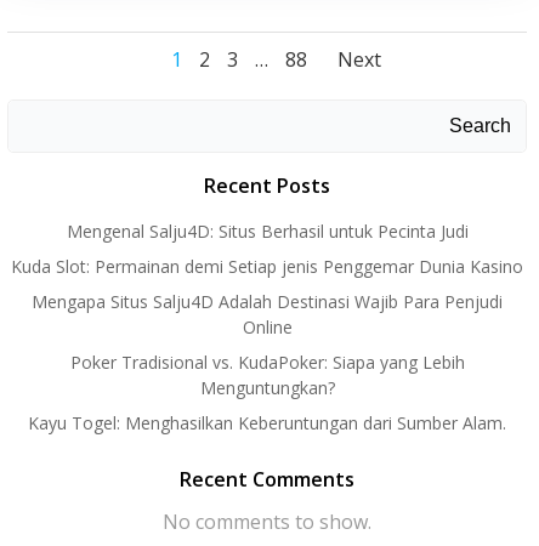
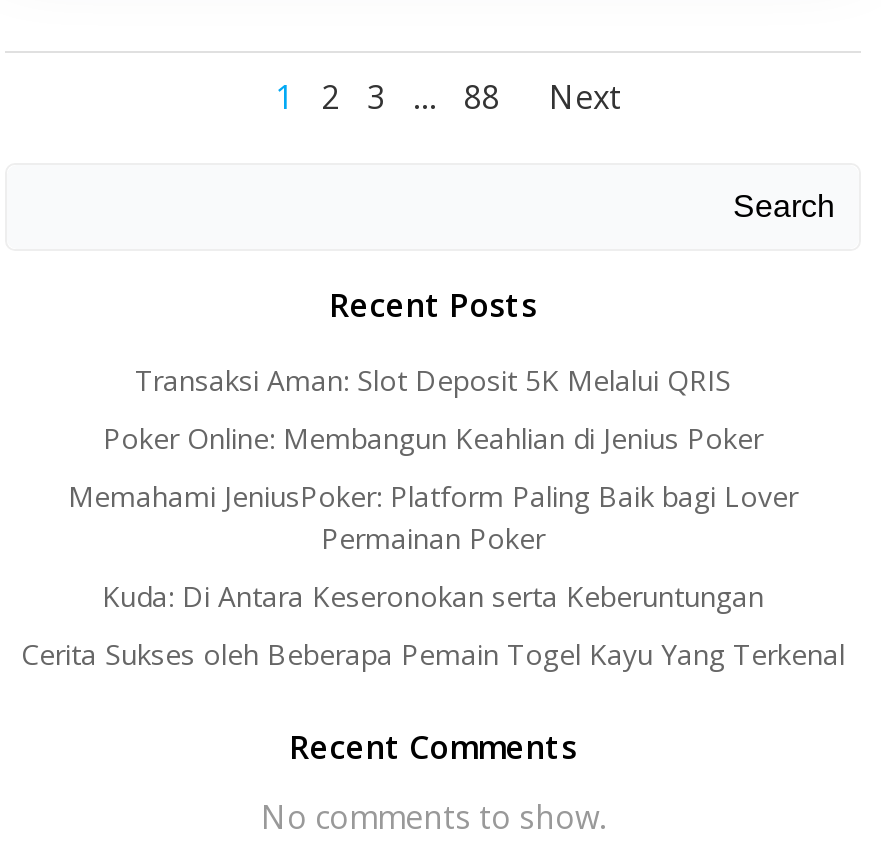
[66,220,468,243] Mengenal Salju4D: Situs Berhasil untuk Pecinta Judi -> [135,361,731,399] Transaksi Aman: Slot Deposit 5K Melalui QRIS
[11,255,523,278] Kuda Slot: Permainan demi Setiap jenis Penggemar Dunia Kasino -> [103,419,763,457] Poker Online: Membangun Keahlian di Jenius Poker
[32,290,503,339] Mengapa Situs Salju4D Adalah Destinasi Wajib Para Penjudi | Online -> [68,477,798,557] Memahami JeniusPoker: Platform Paling Baik bagi Lover | Permainan Poker
[70,351,464,399] Poker Tradisional vs. KudaPoker: Siapa yang Lebih | Menguntungkan? -> [102,577,764,615] Kuda: Di Antara Keseronokan serta Keberuntungan
[28,411,506,434] Kayu Togel: Menghasilkan Keberuntungan dari Sumber Alam. -> [21,635,845,673] Cerita Sukses oleh Beberapa Pemain Togel Kayu Yang Terkenal

